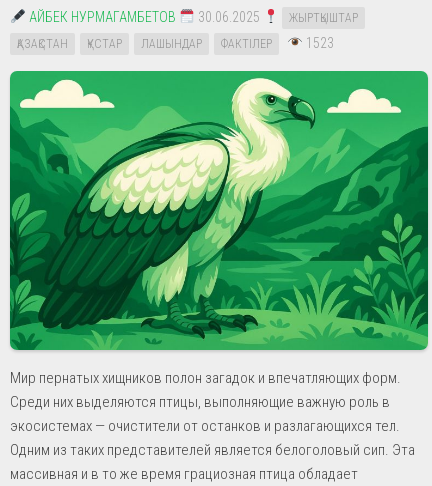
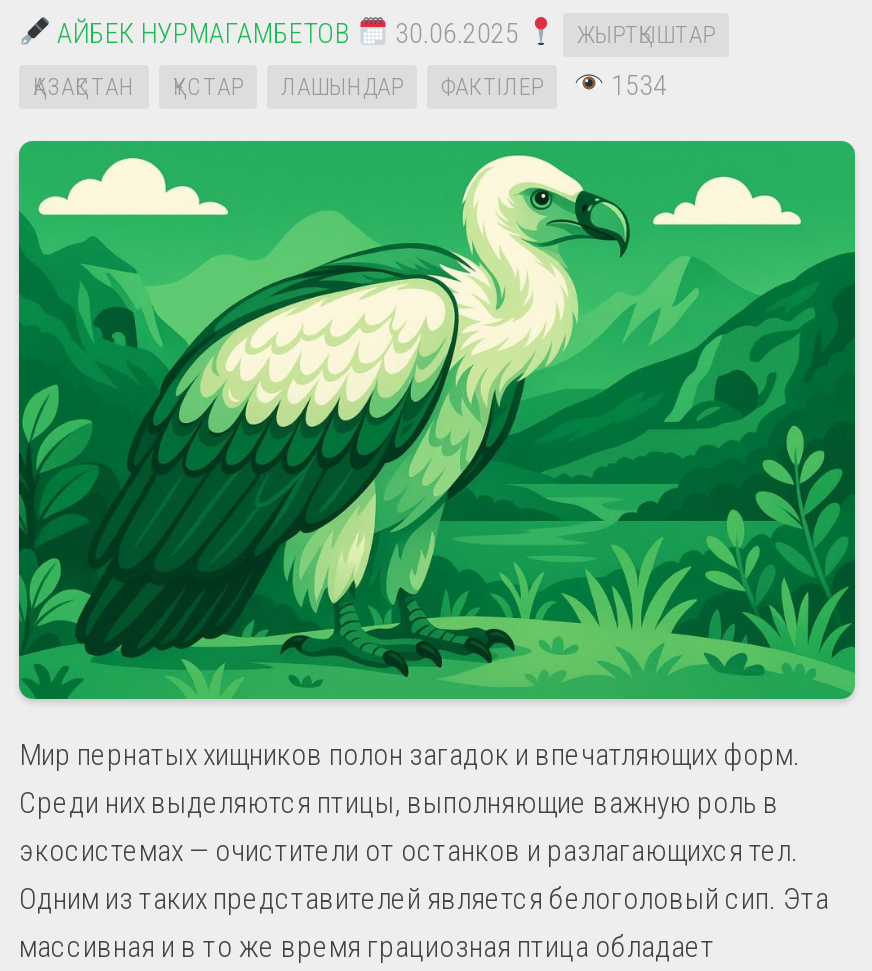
[303,35,334,51] 1523 -> [605,69,667,101] 1534

